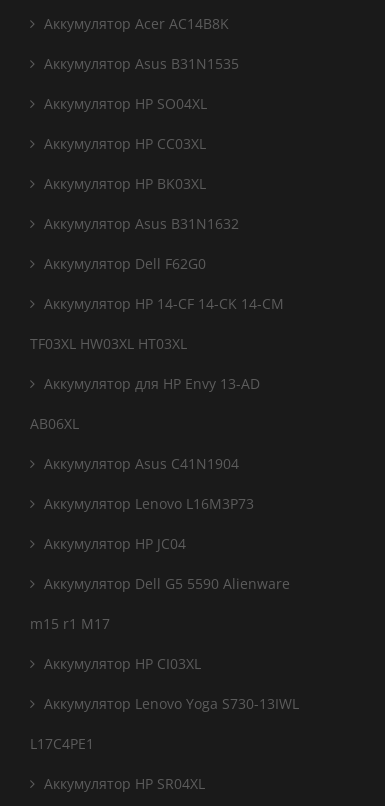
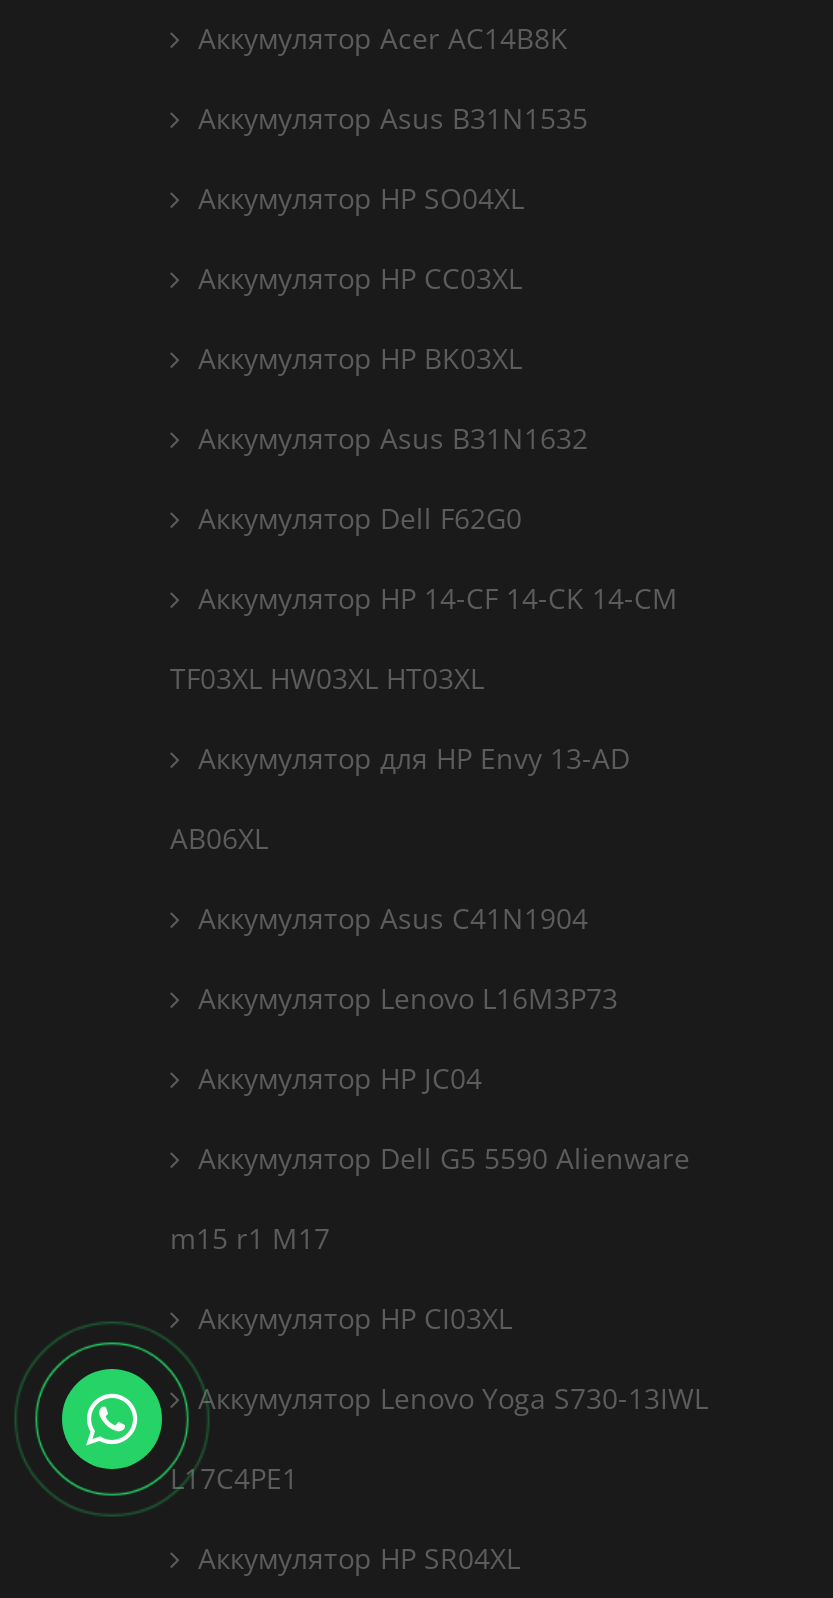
none -> [12,1319,212,1519] [image]

